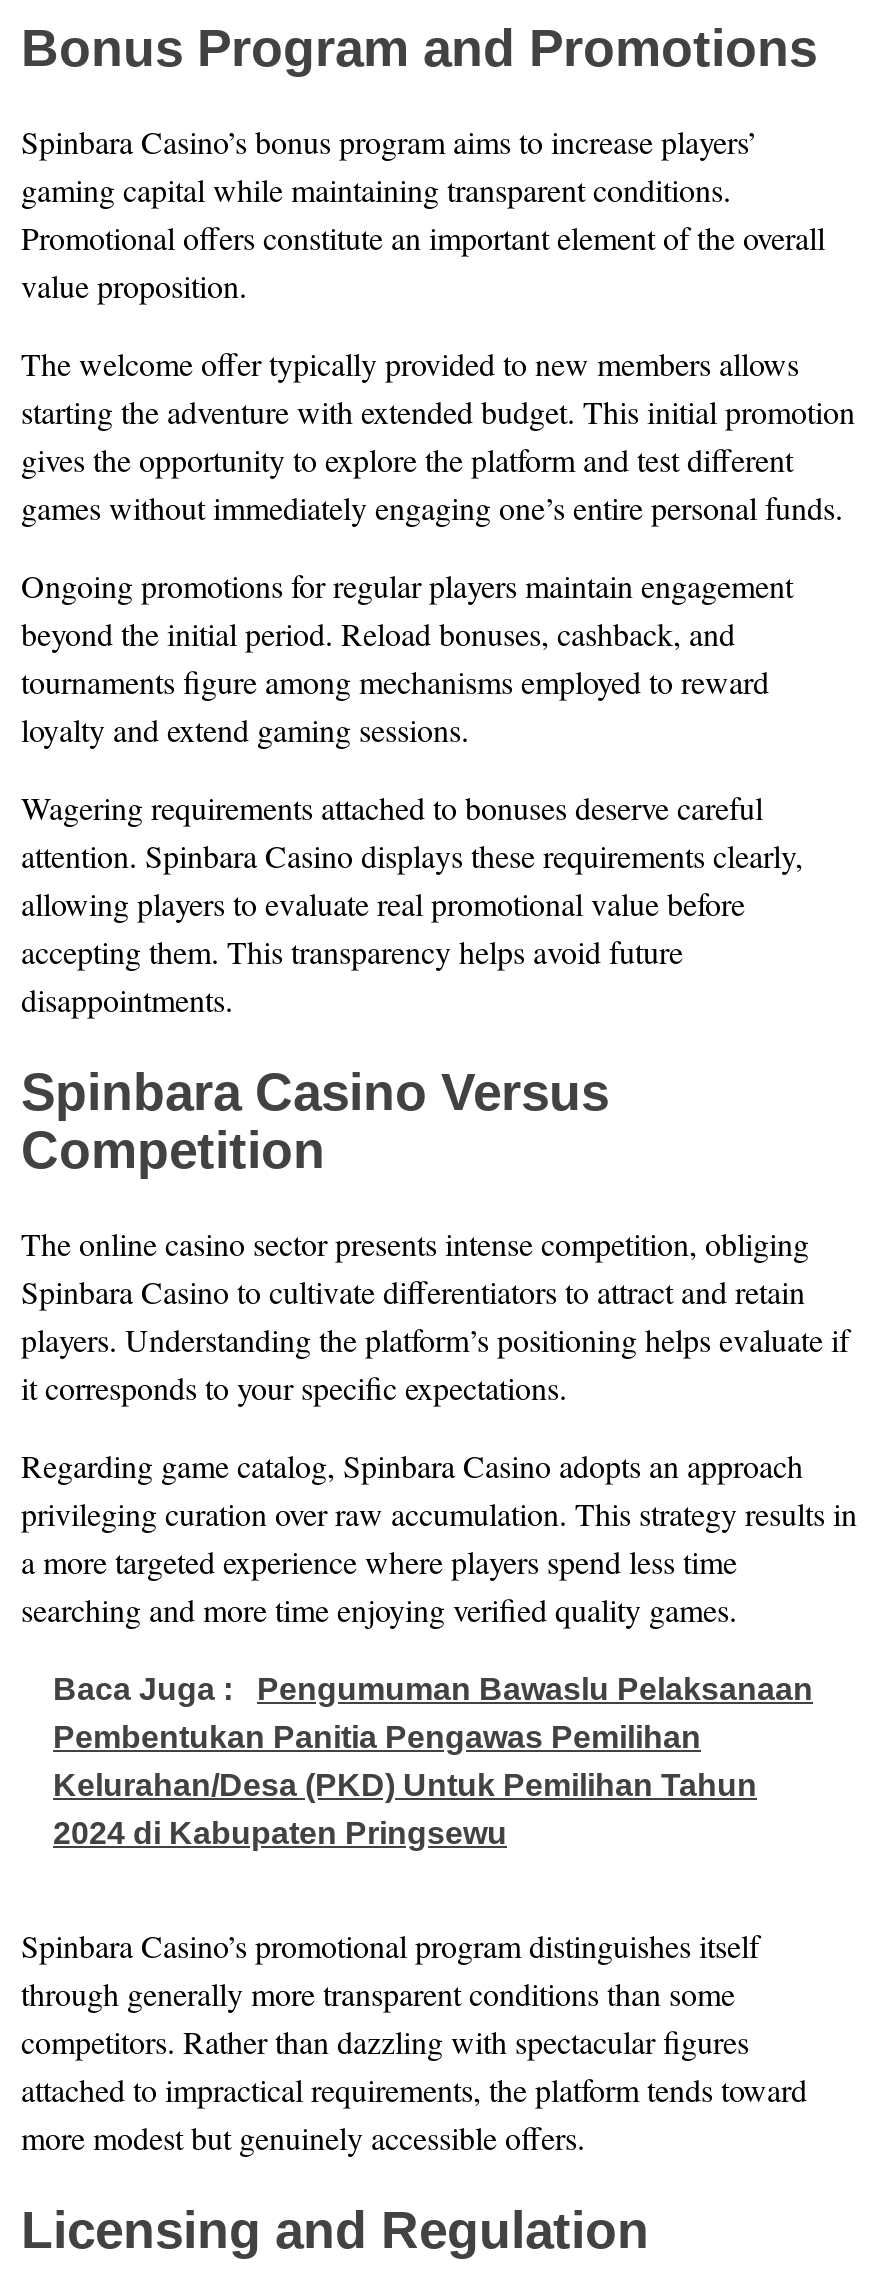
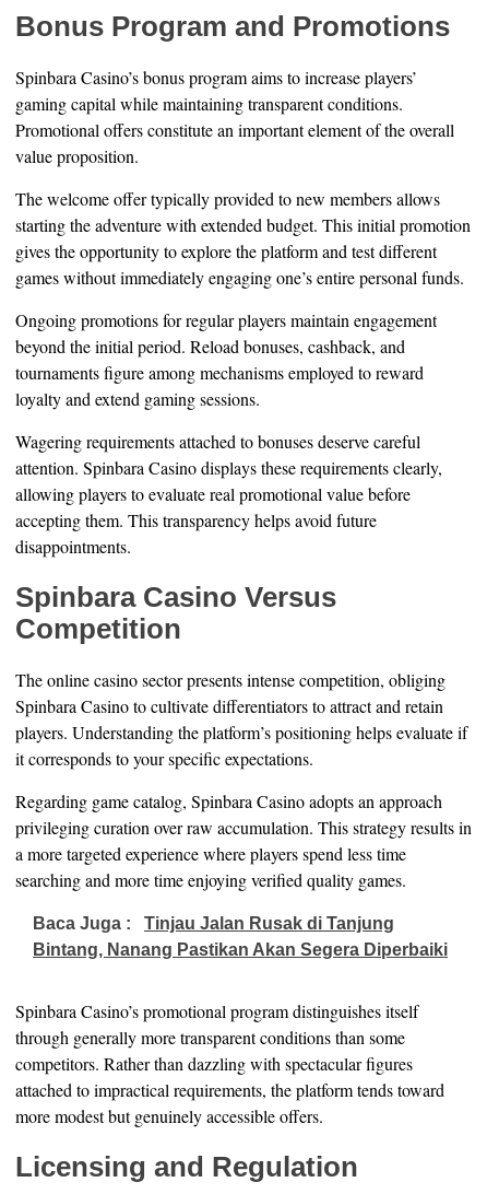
[53,1671,813,1849] Baca Juga : Pengumuman Bawaslu Pelaksanaan | Pembentukan Panitia Pengawas Pemilihan | Kelurahan/Desa (PKD) Untuk Pemilihan Tahun | 2024 di Kabupaten Pringsewu -> [33,915,448,959] Baca Juga : Tinjau Jalan Rusak di Tanjung | Bintang, Nanang Pastikan Akan Segera Diperbaiki

